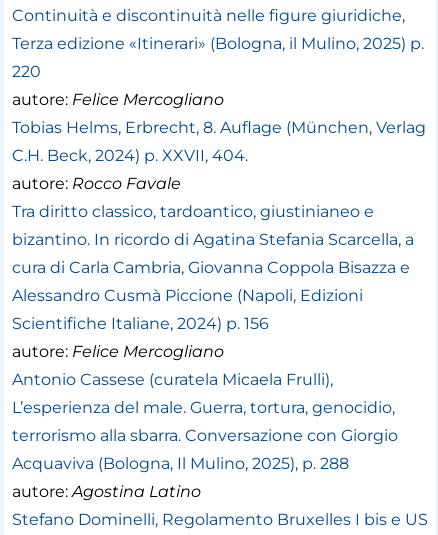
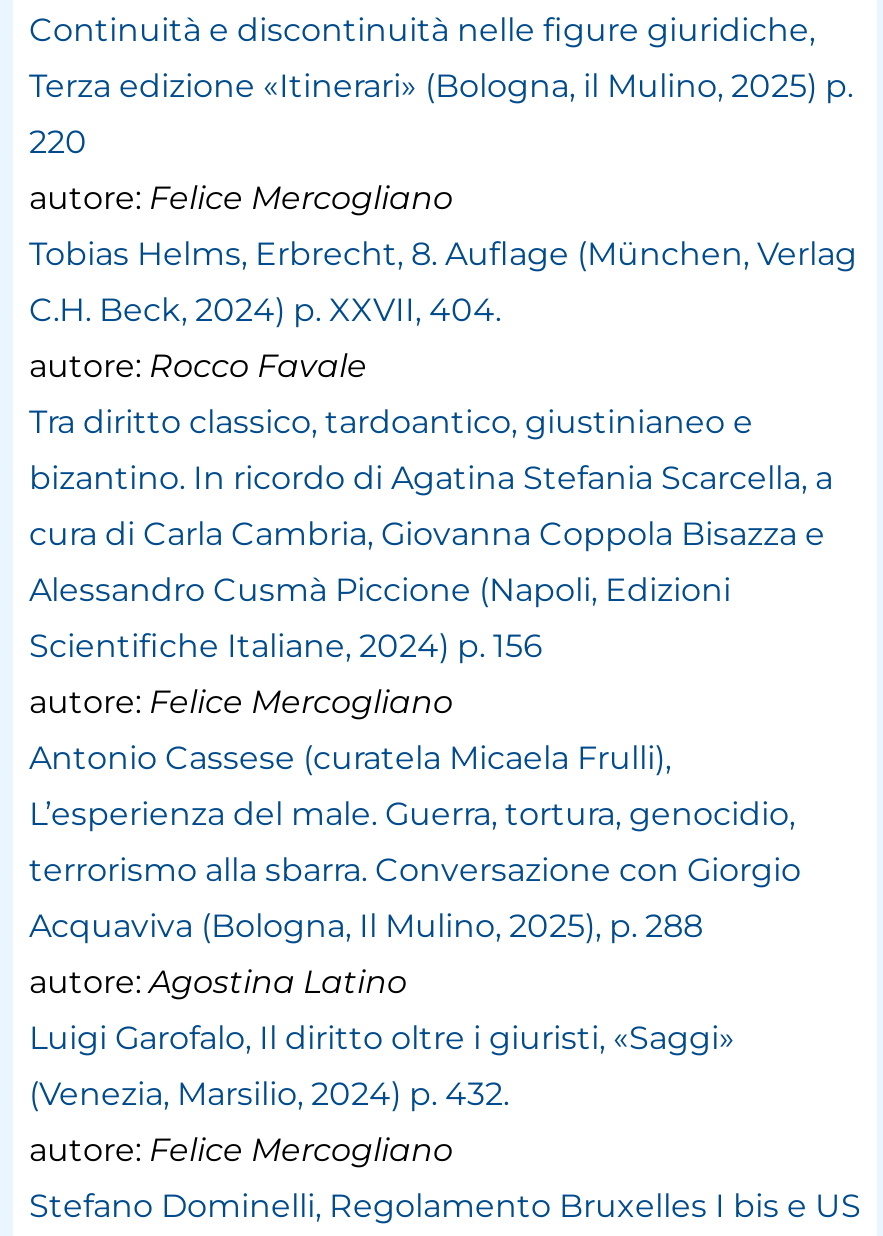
none -> [29,1020,735,1170] Luigi Garofalo, Il diritto oltre i giuristi, «Saggi» | (Venezia, Marsilio, 2024) p. 432. | autore: Felice Mercogliano

